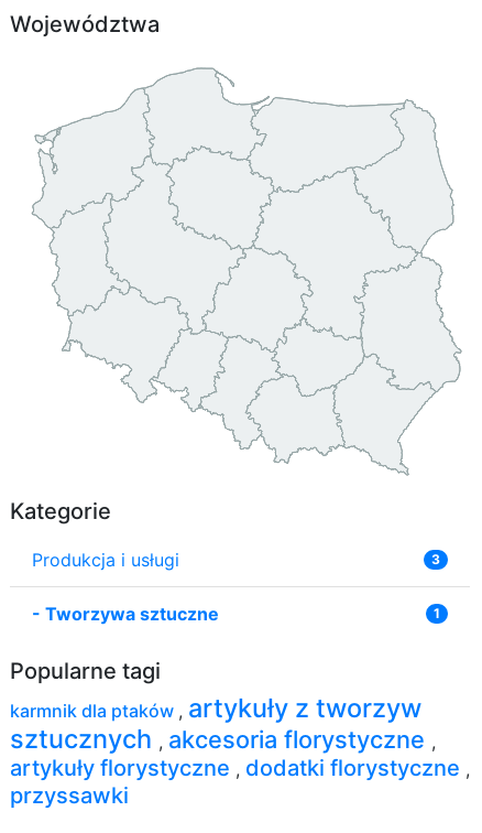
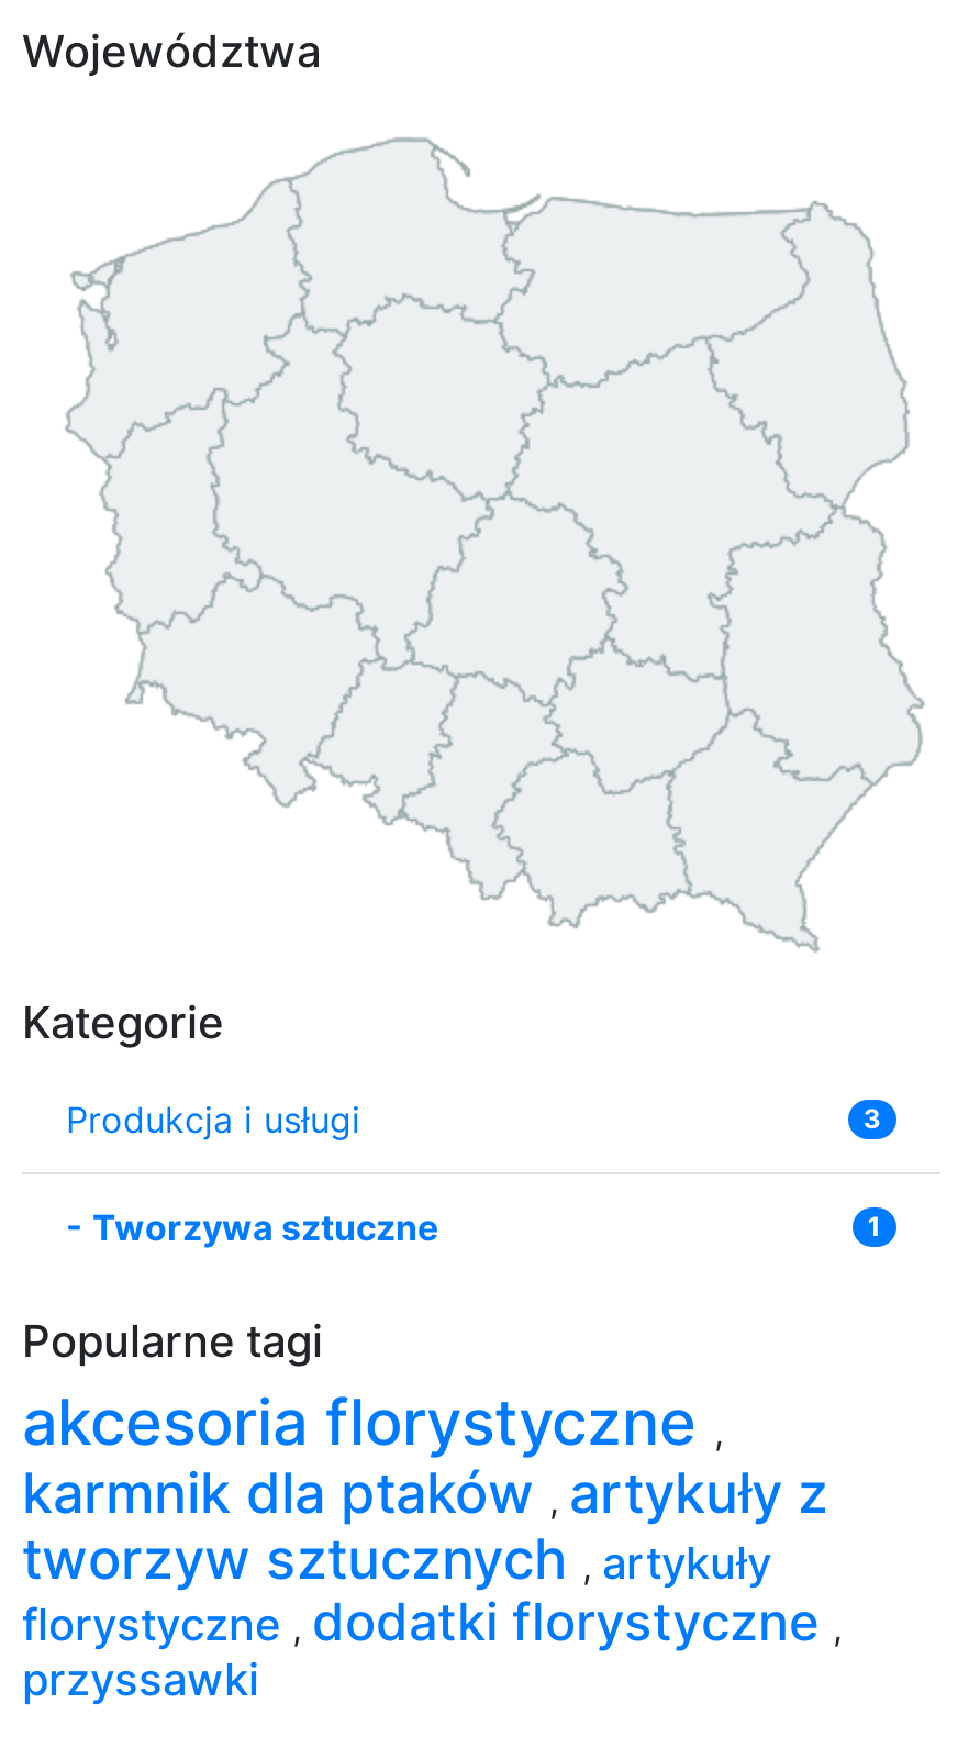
[10,692,470,781] karmnik dla ptaków, artykuły z tworzyw | sztucznych, akcesoria florystyczne, | artykuły florystyczne, dodatki florystyczne, -> [22,1382,842,1653] akcesoria florystyczne, | karmnik dla ptaków, artykuły z | tworzyw sztucznych, artykuły | florystyczne, dodatki florystyczne,

